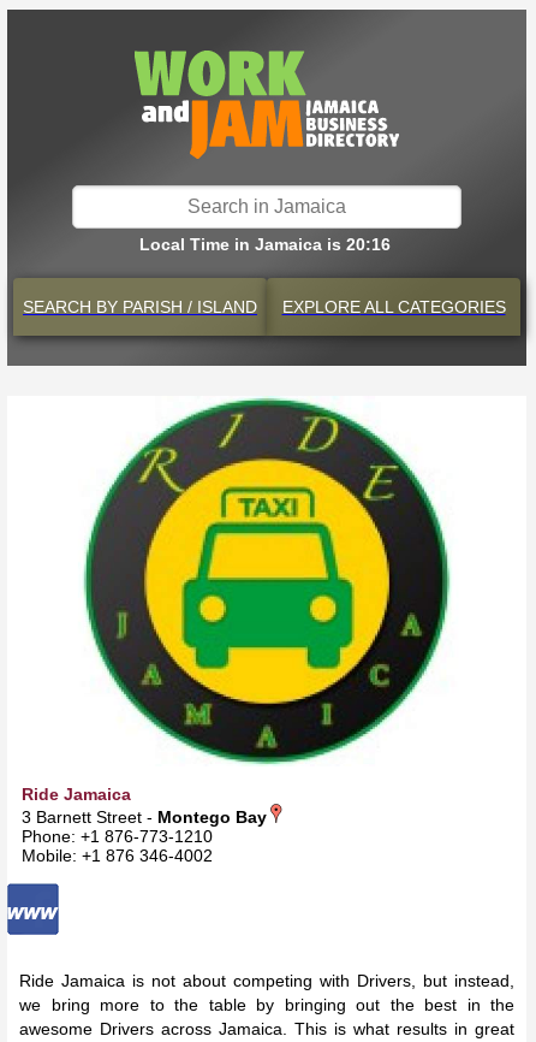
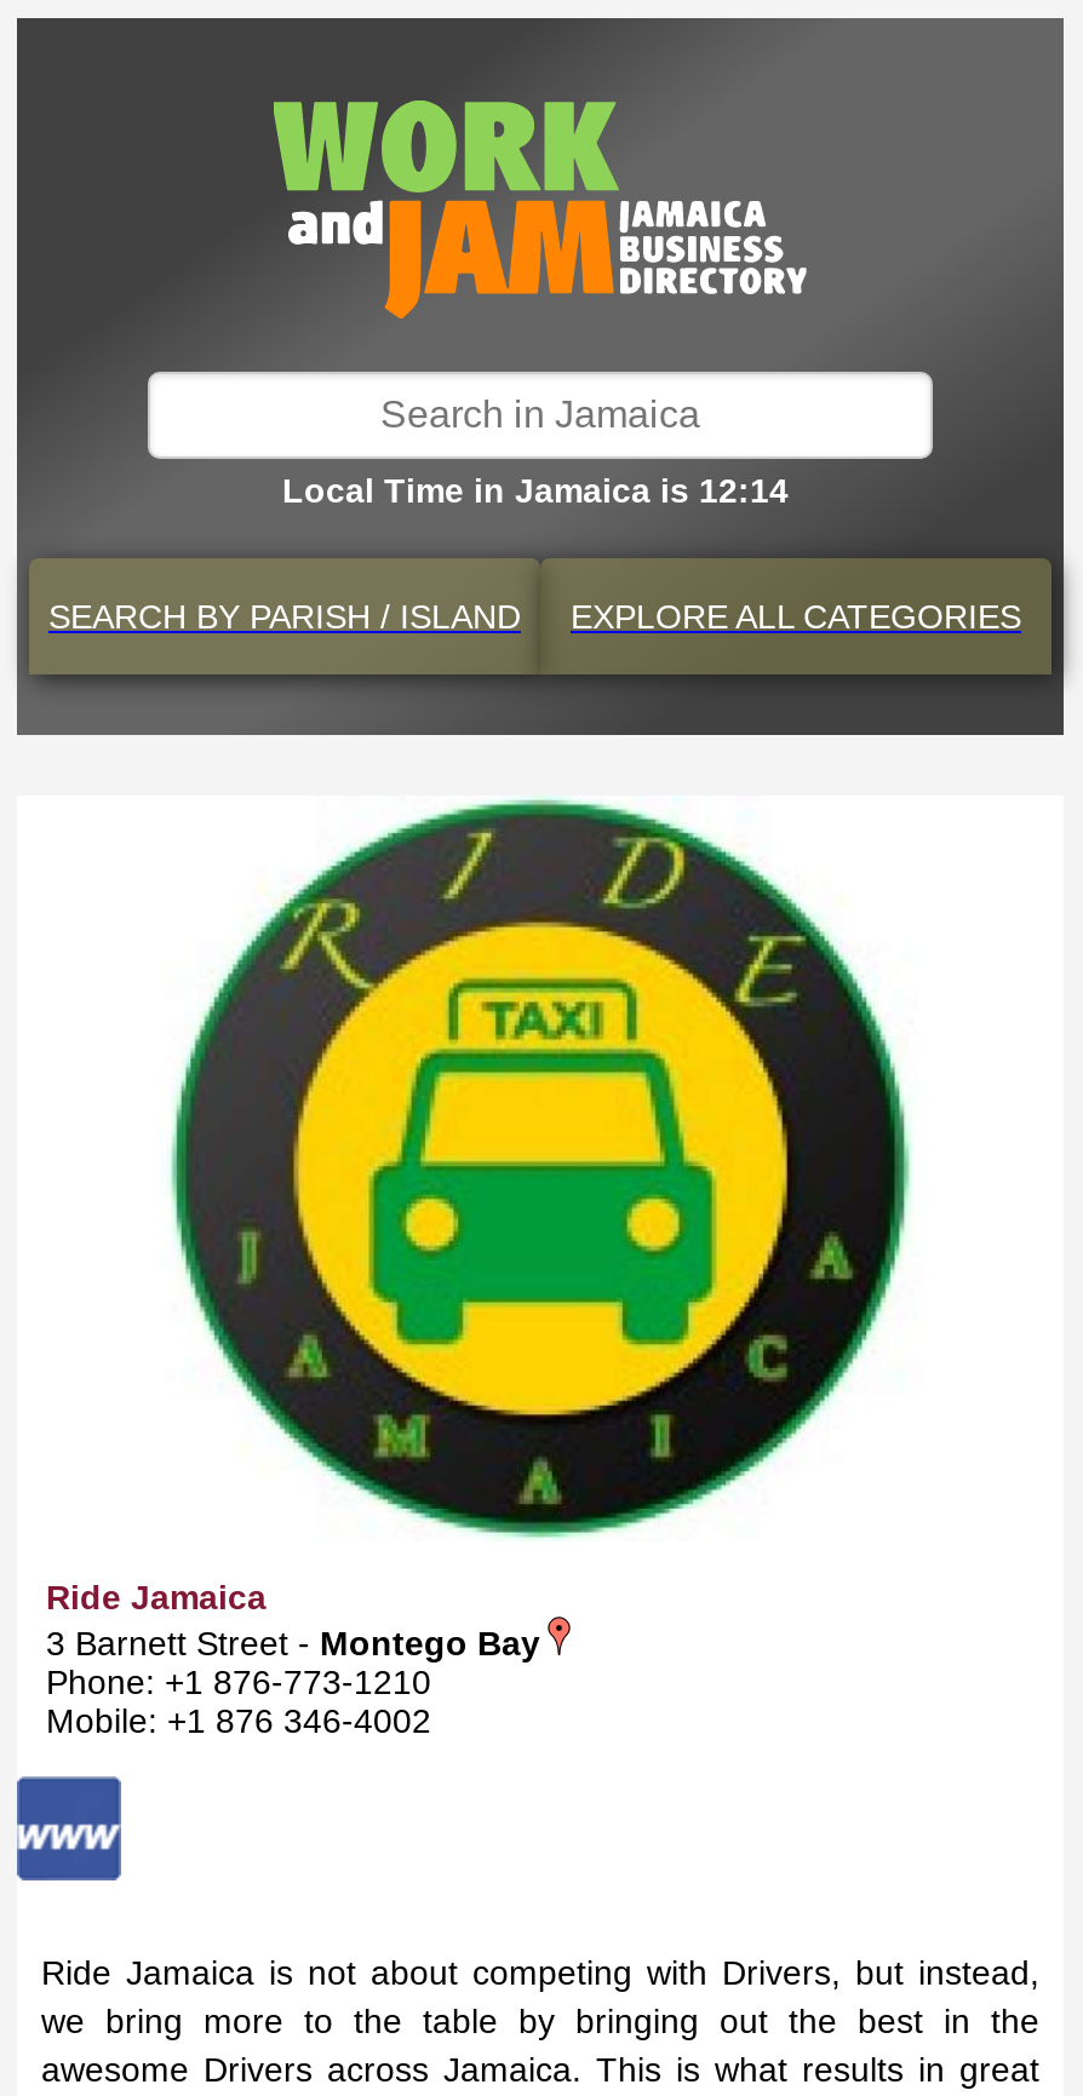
[139,235,390,254] Local Time in Jamaica is 20:16 -> [282,471,789,510] Local Time in Jamaica is 12:14

